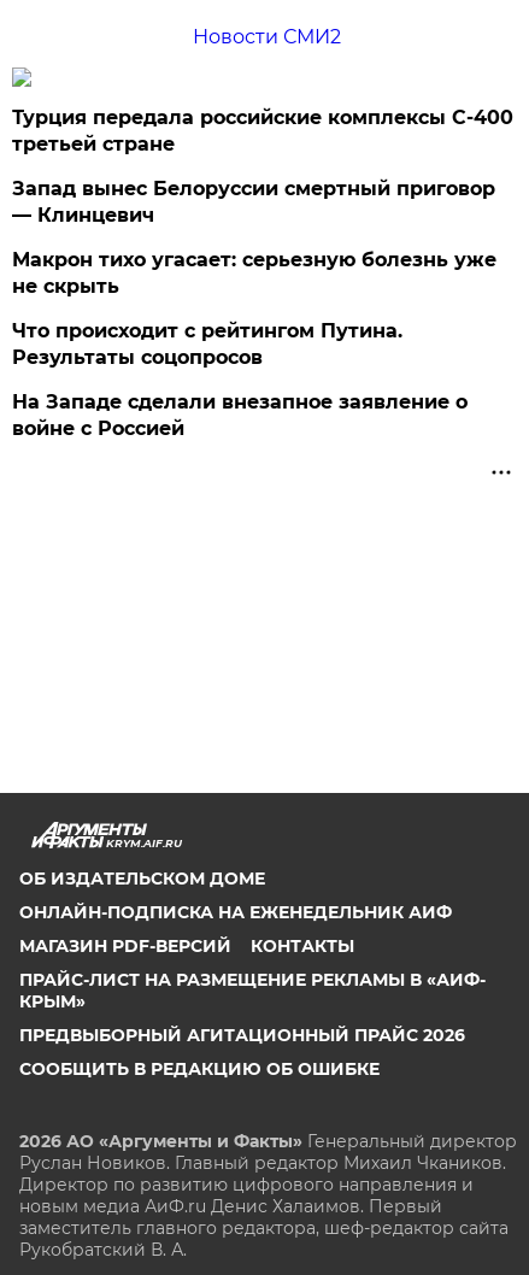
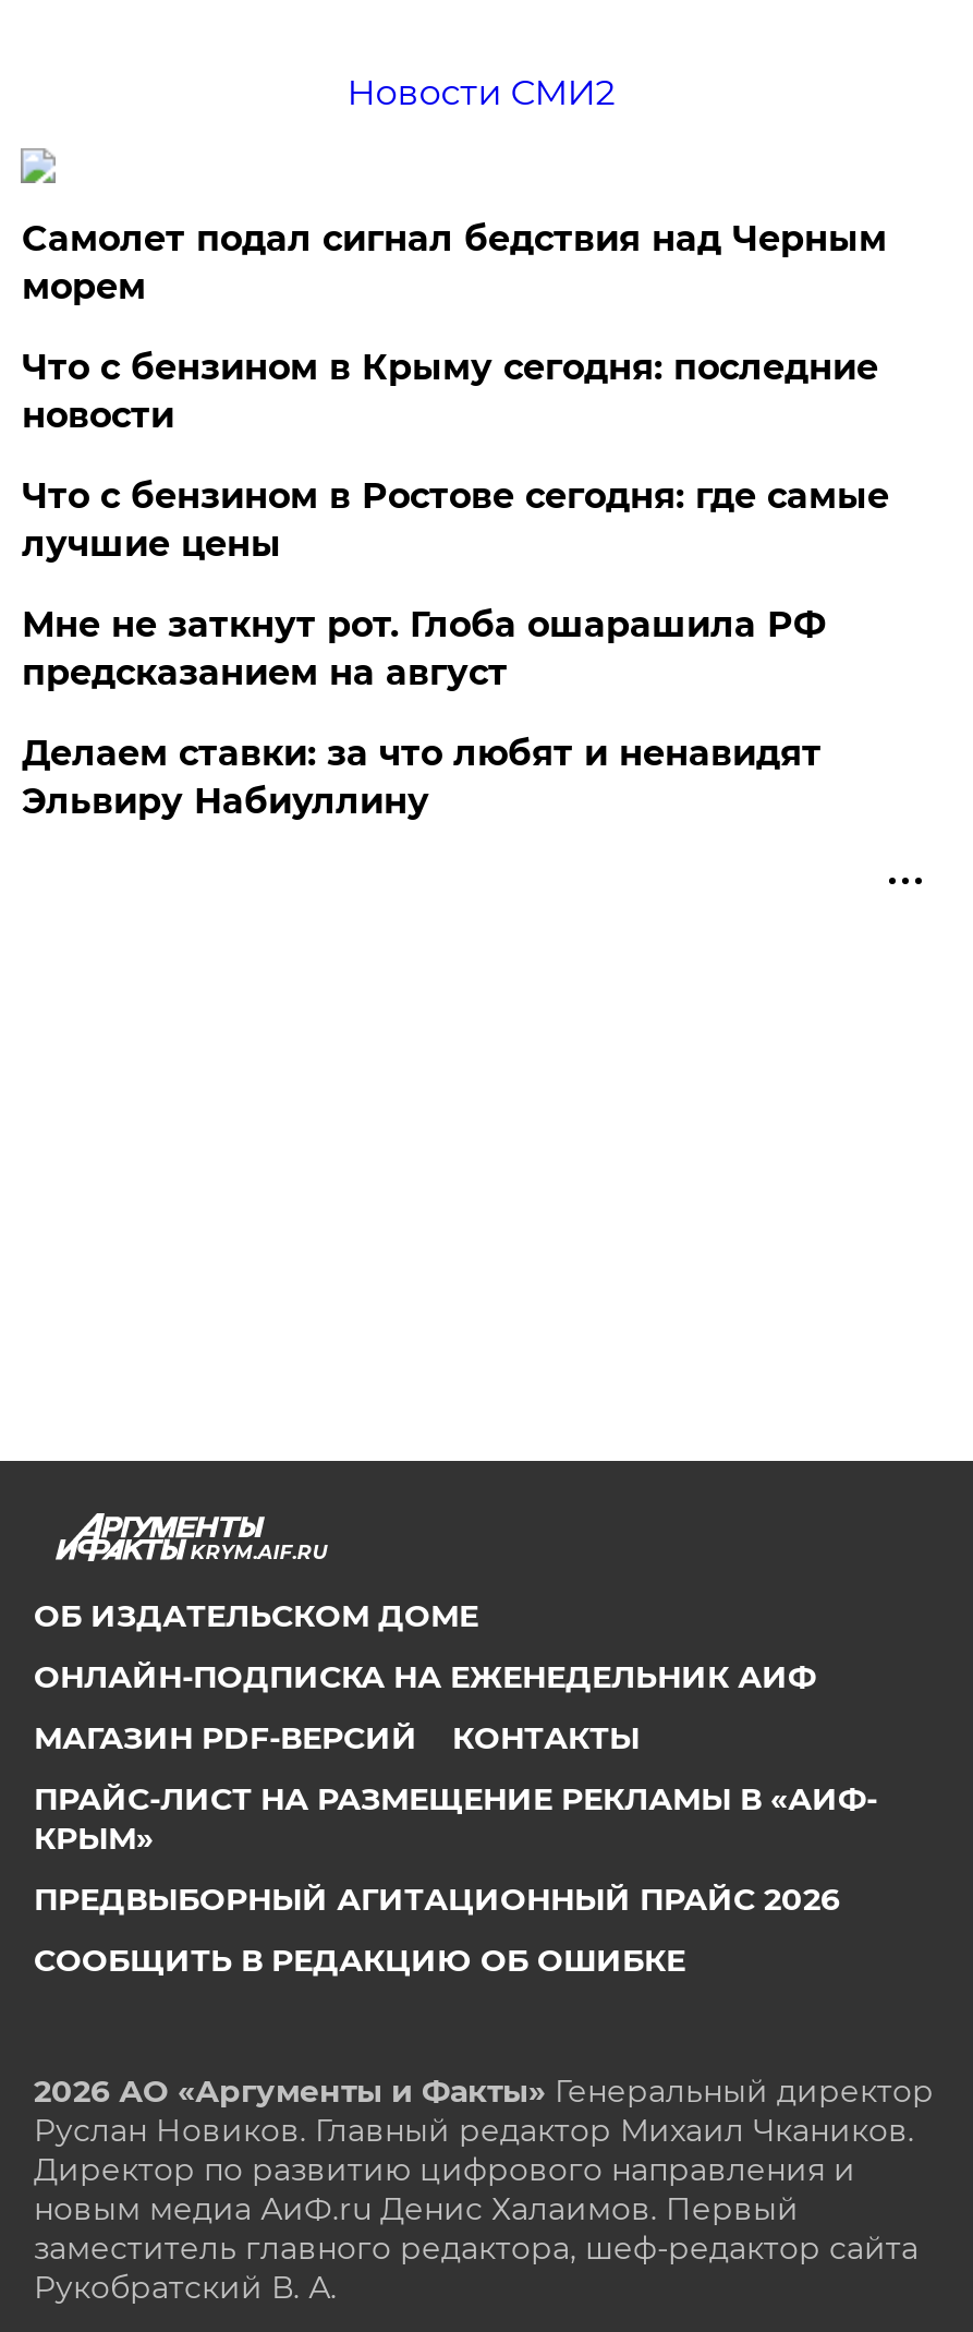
[13,106,514,156] Турция передала российские комплексы С-400 | третьей стране -> [22,218,887,308] Самолет подал сигнал бедствия над Черным | морем
[13,177,496,227] Запад вынес Белоруссии смертный приговор | — Клинцевич -> [22,347,878,437] Что с бензином в Крыму сегодня: последние | новости
[13,248,497,298] Макрон тихо угасает: серьезную болезнь уже | не скрыть -> [22,476,889,565] Что с бензином в Ростове сегодня: где самые | лучшие цены
[13,320,403,369] Что происходит с рейтингом Путина. | Результаты соцопросов -> [22,604,826,694] Мне не заткнут рот. Глоба ошарашила РФ | предсказанием на август
[13,391,468,440] На Западе сделали внезапное заявление о | войне с Россией -> [22,733,821,822] Делаем ставки: за что любят и ненавидят | Эльвиру Набиуллину

